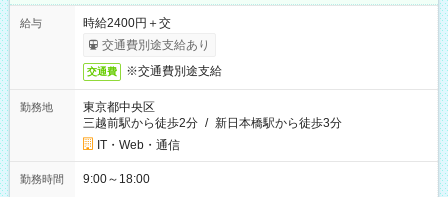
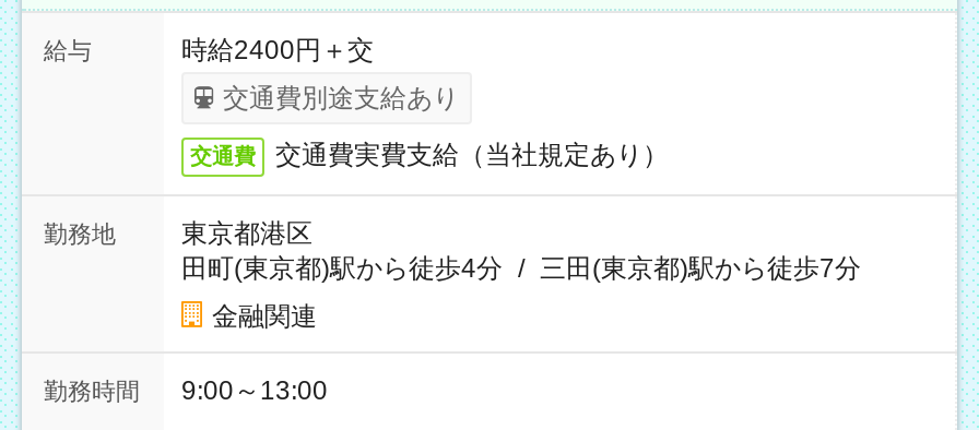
[126,64,222,78] ※交通費別途支給 -> [275,140,669,171] 交通費実費支給（当社規定あり）
[83,100,342,130] 東京都中央区 | 三越前駅から徒歩2分 / 新日本橋駅から徒歩3分 -> [181,218,861,284] 東京都港区 | 田町(東京都)駅から徒歩4分 / 三田(東京都)駅から徒歩7分
[97,138,180,152] IT・Web・通信 -> [212,301,317,332] 金融関連
[20,172,150,186] 勤務時間 9:00～18:00 -> [44,375,328,406] 勤務時間 9:00～13:00

